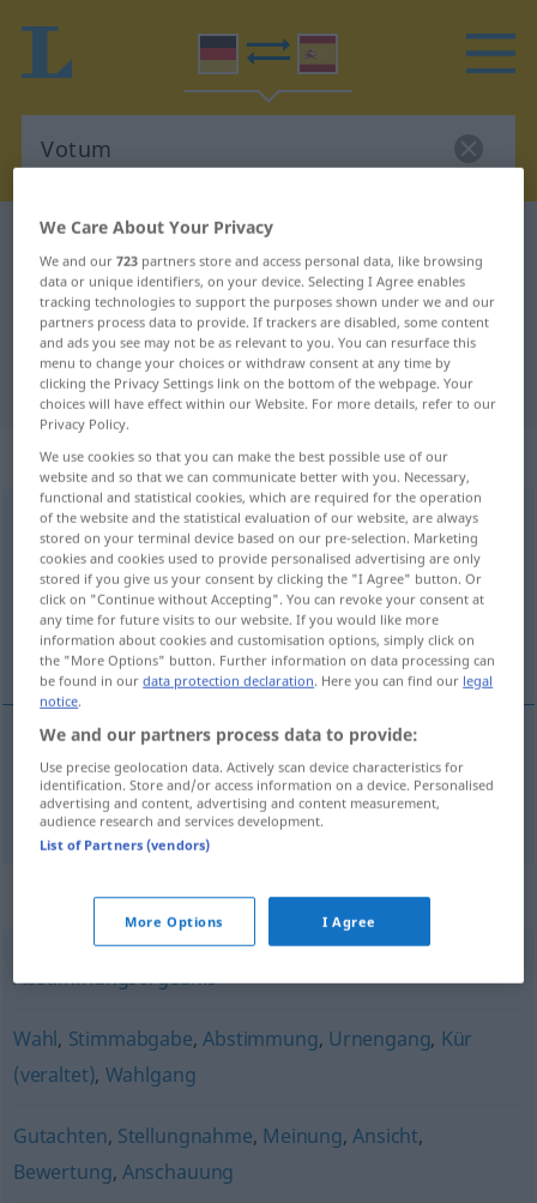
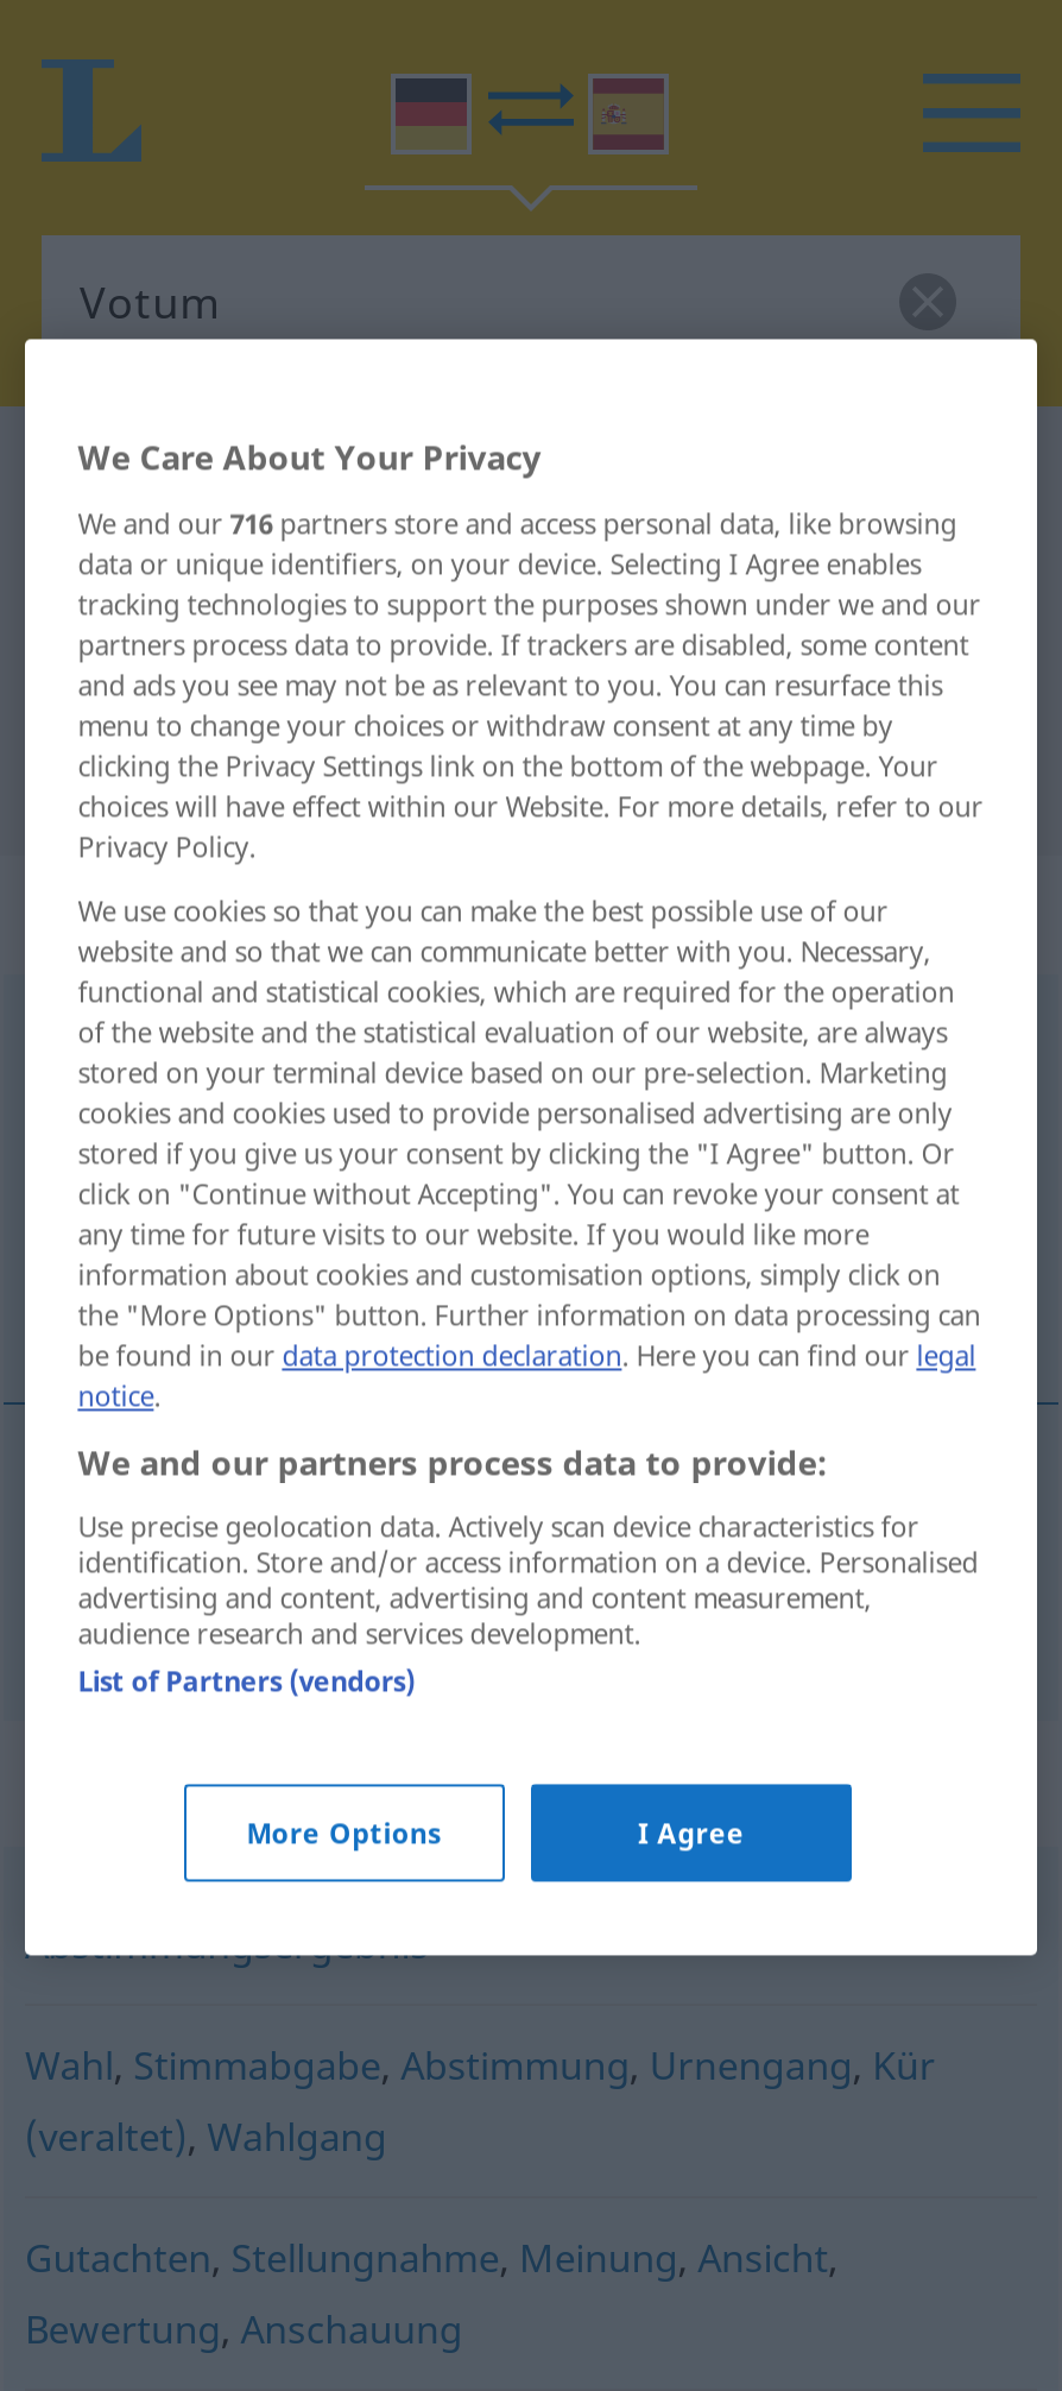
[40,252,483,270] We and our 723 partners store and access personal data, like browsing -> [78,506,957,541] We and our 716 partners store and access personal data, like browsing

